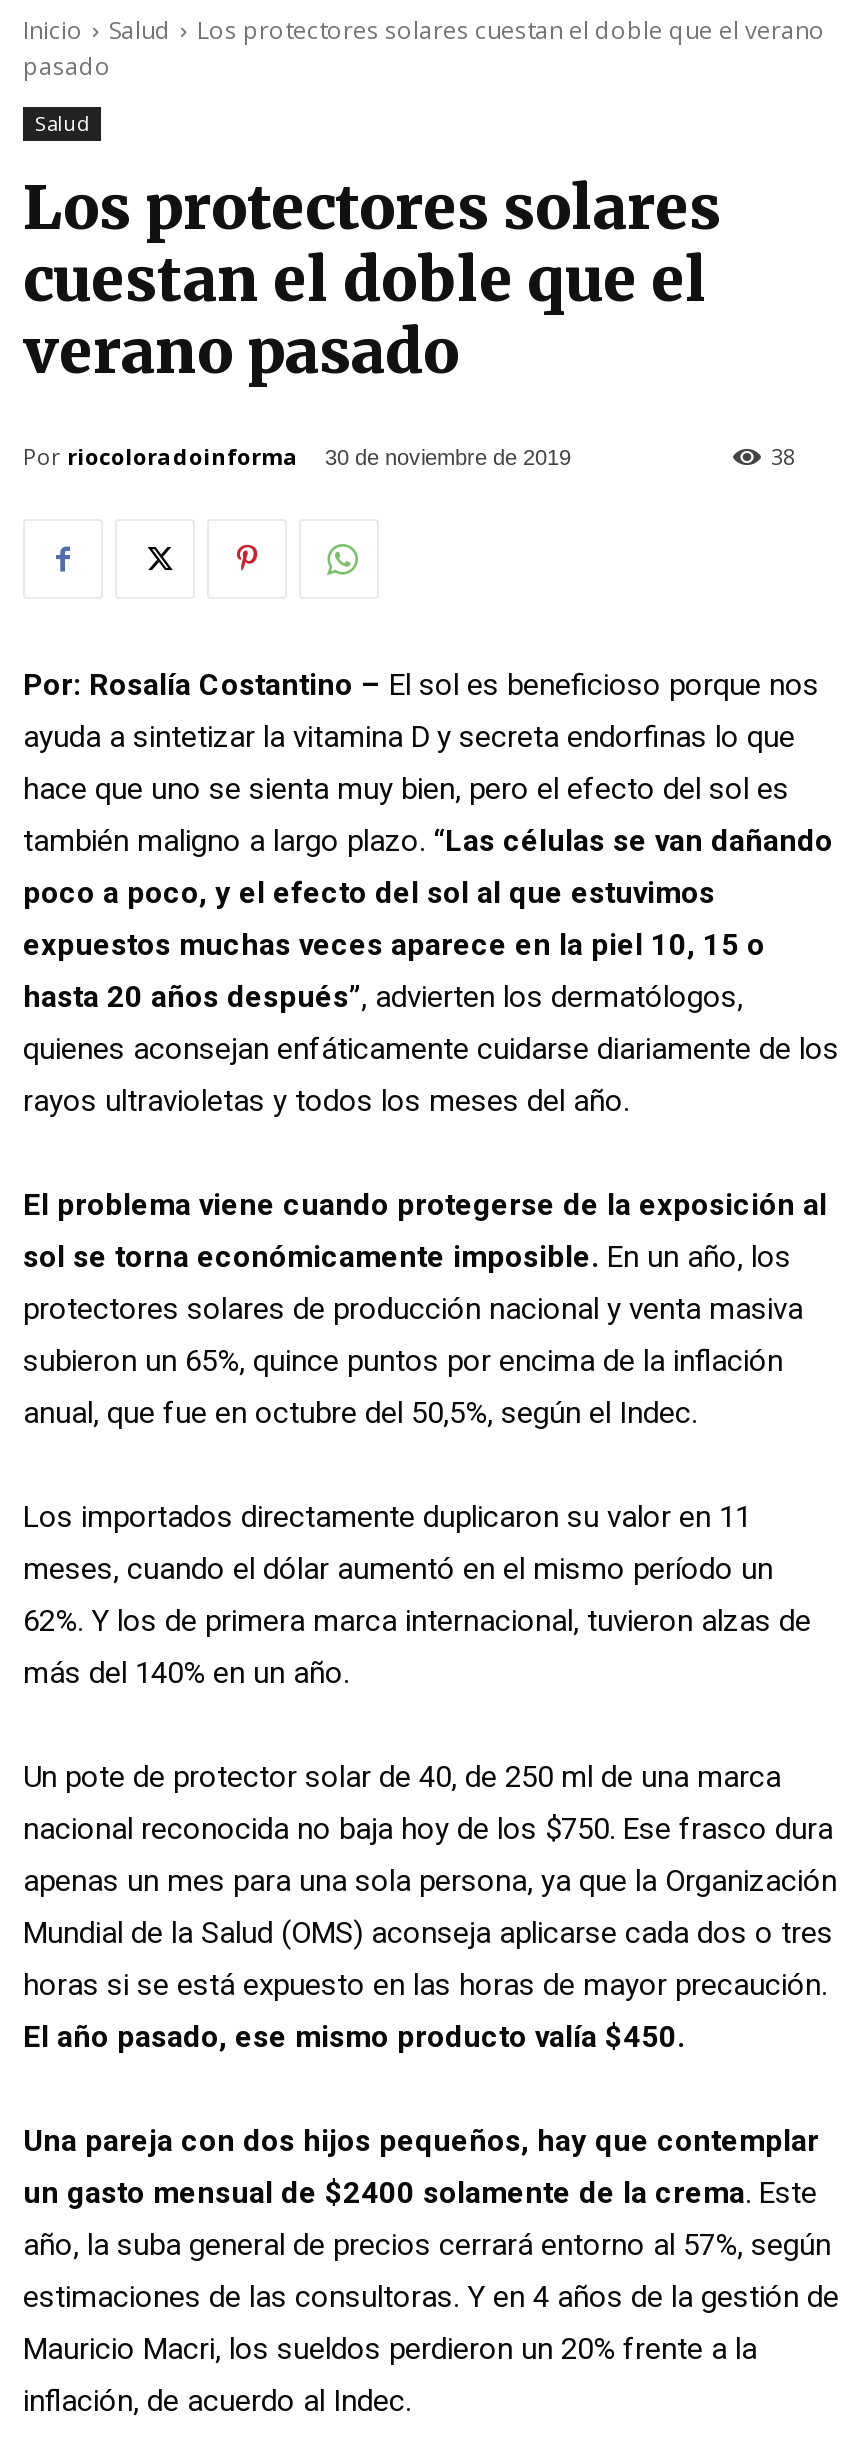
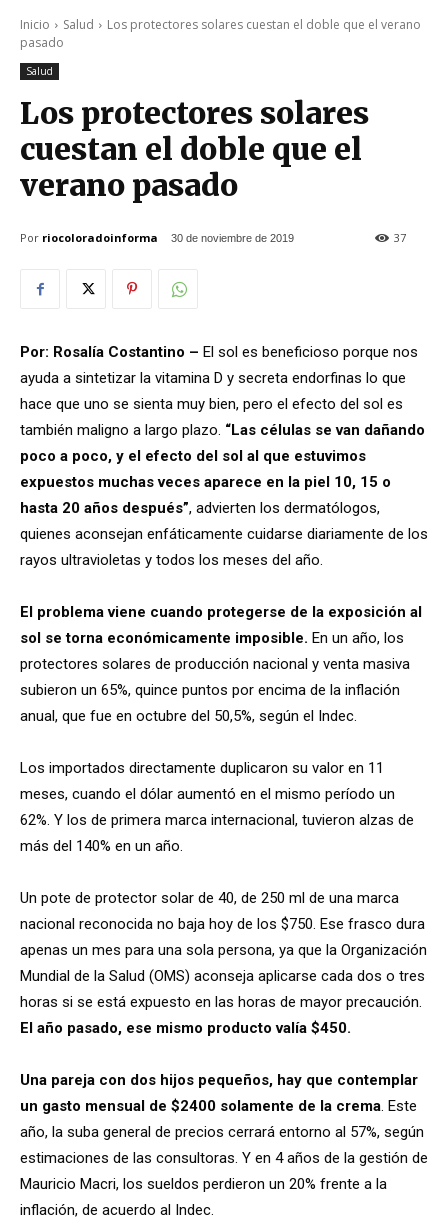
[771,441,795,471] 38 -> [394,230,406,245] 37

